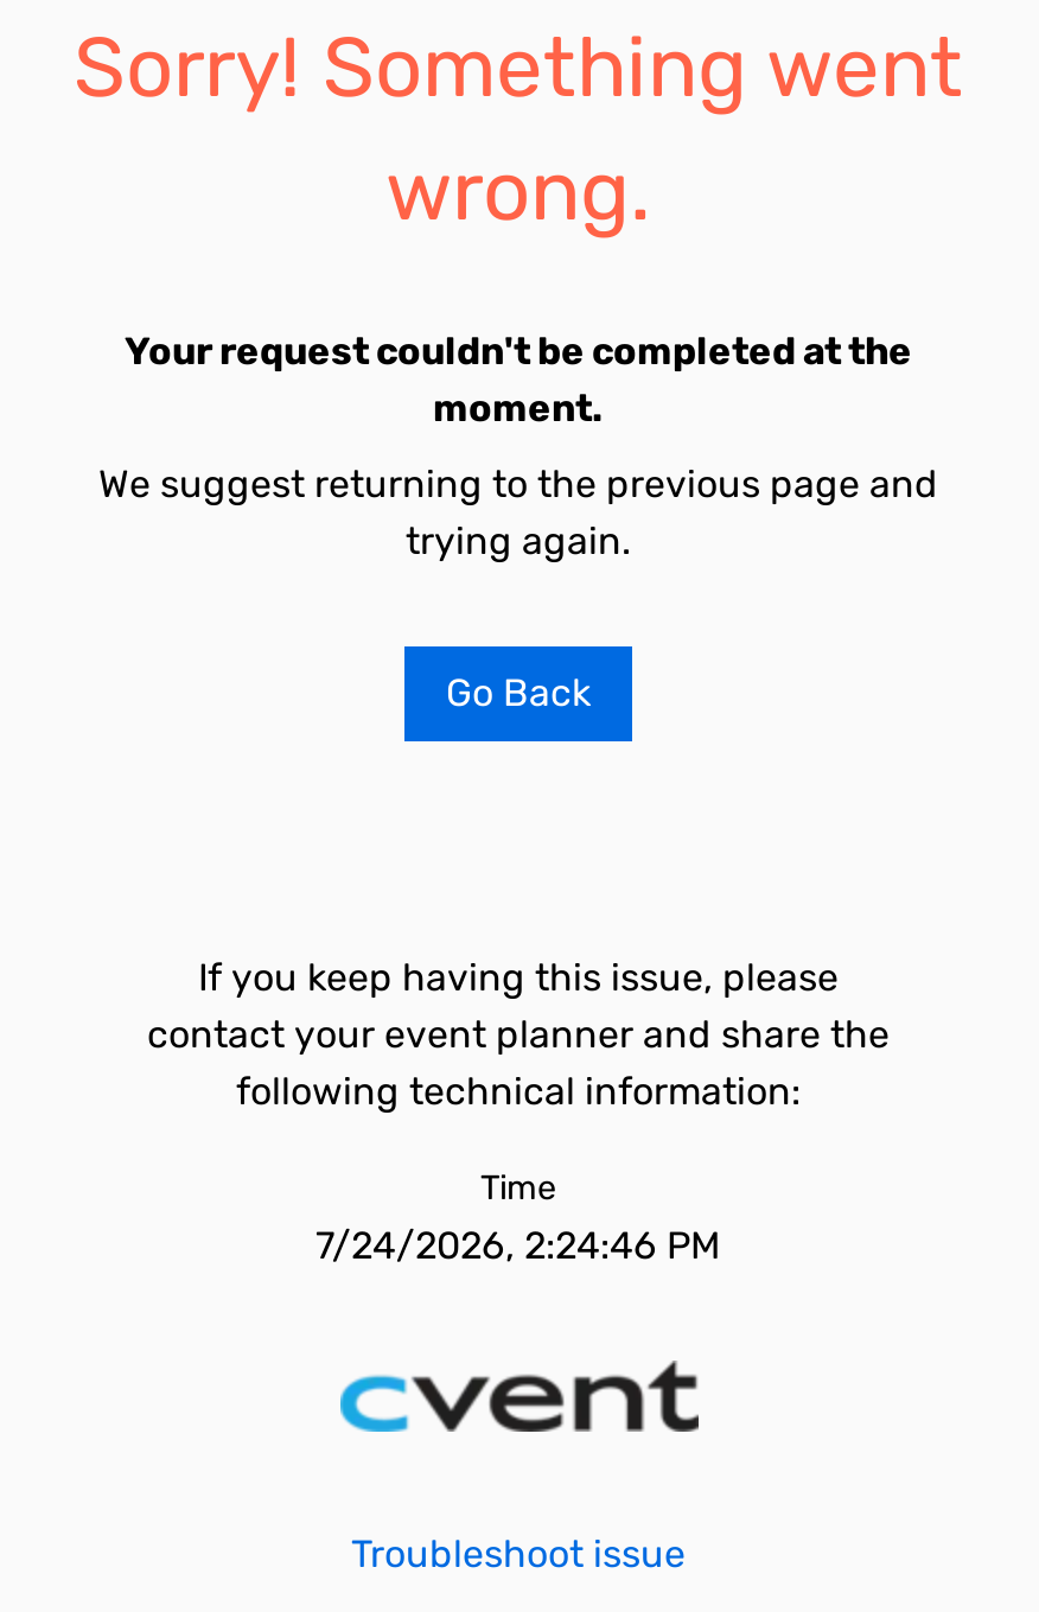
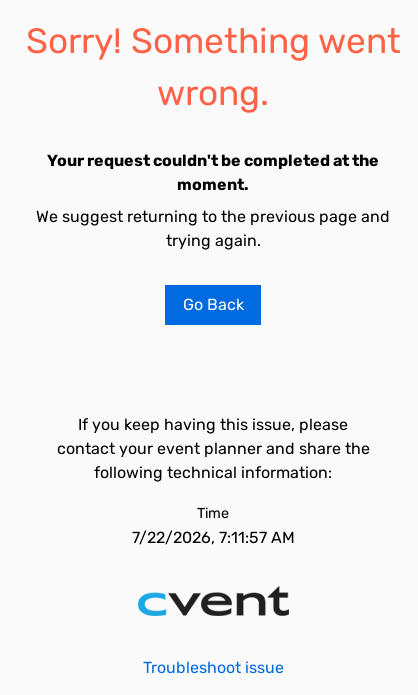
[315,1223,721,1268] 7/24/2026, 2:24:46 PM -> [131,528,294,547] 7/22/2026, 7:11:57 AM

